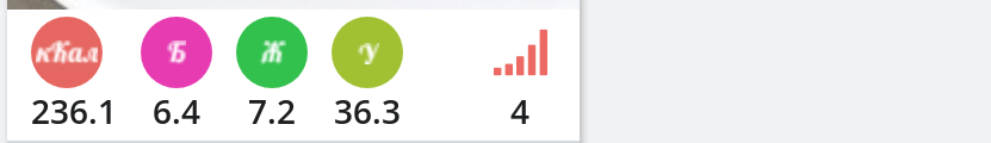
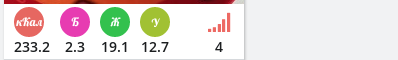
[31,88,401,133] 236.1 | 6.4 | 7.2 | 36.3 -> [14,37,169,56] 233.2 | 2.3 | 19.1 | 12.7

